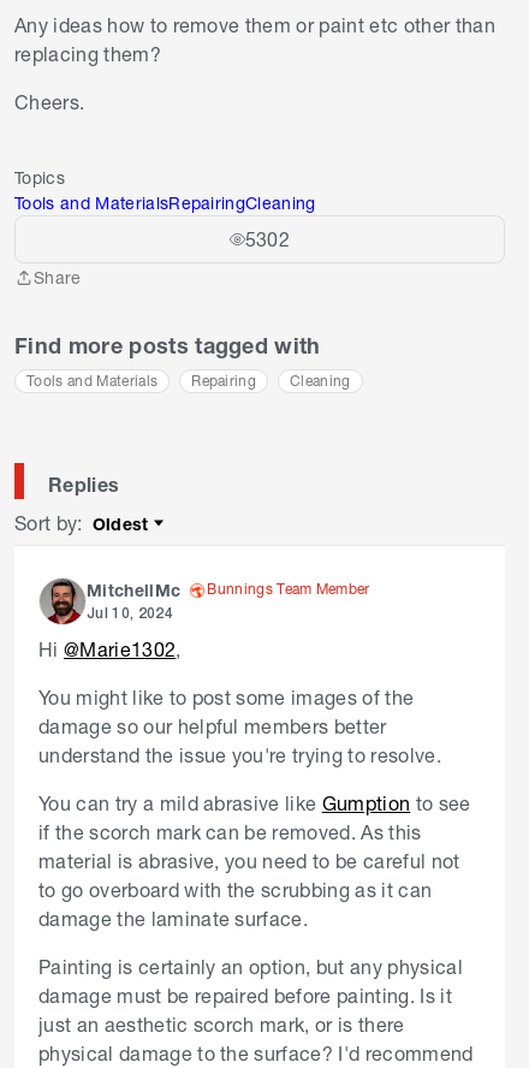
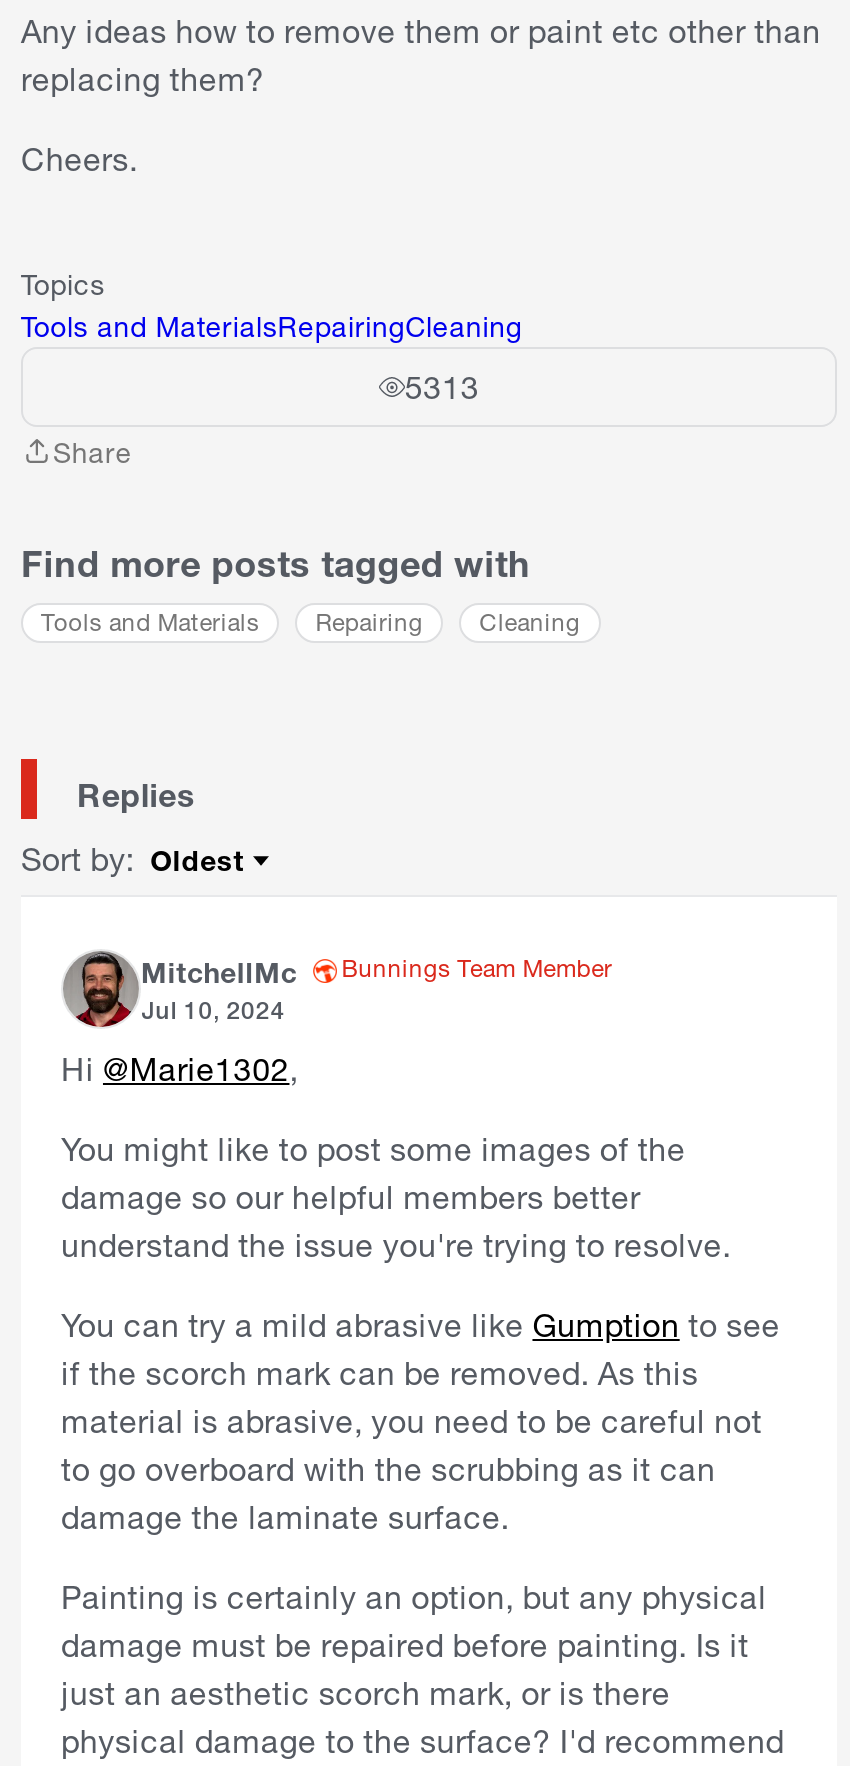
[245,227,290,250] 5302 -> [405,368,479,406] 5313

